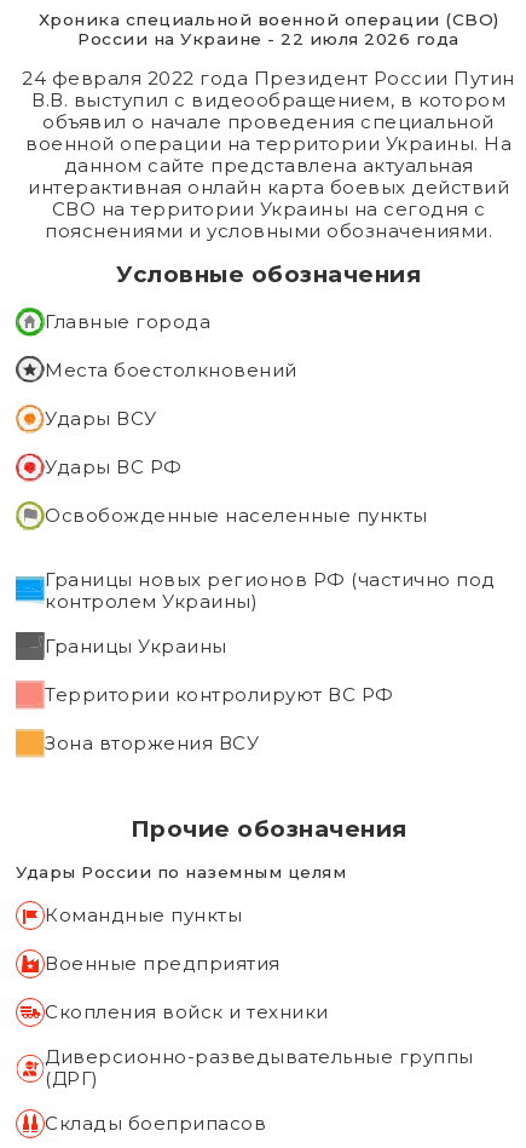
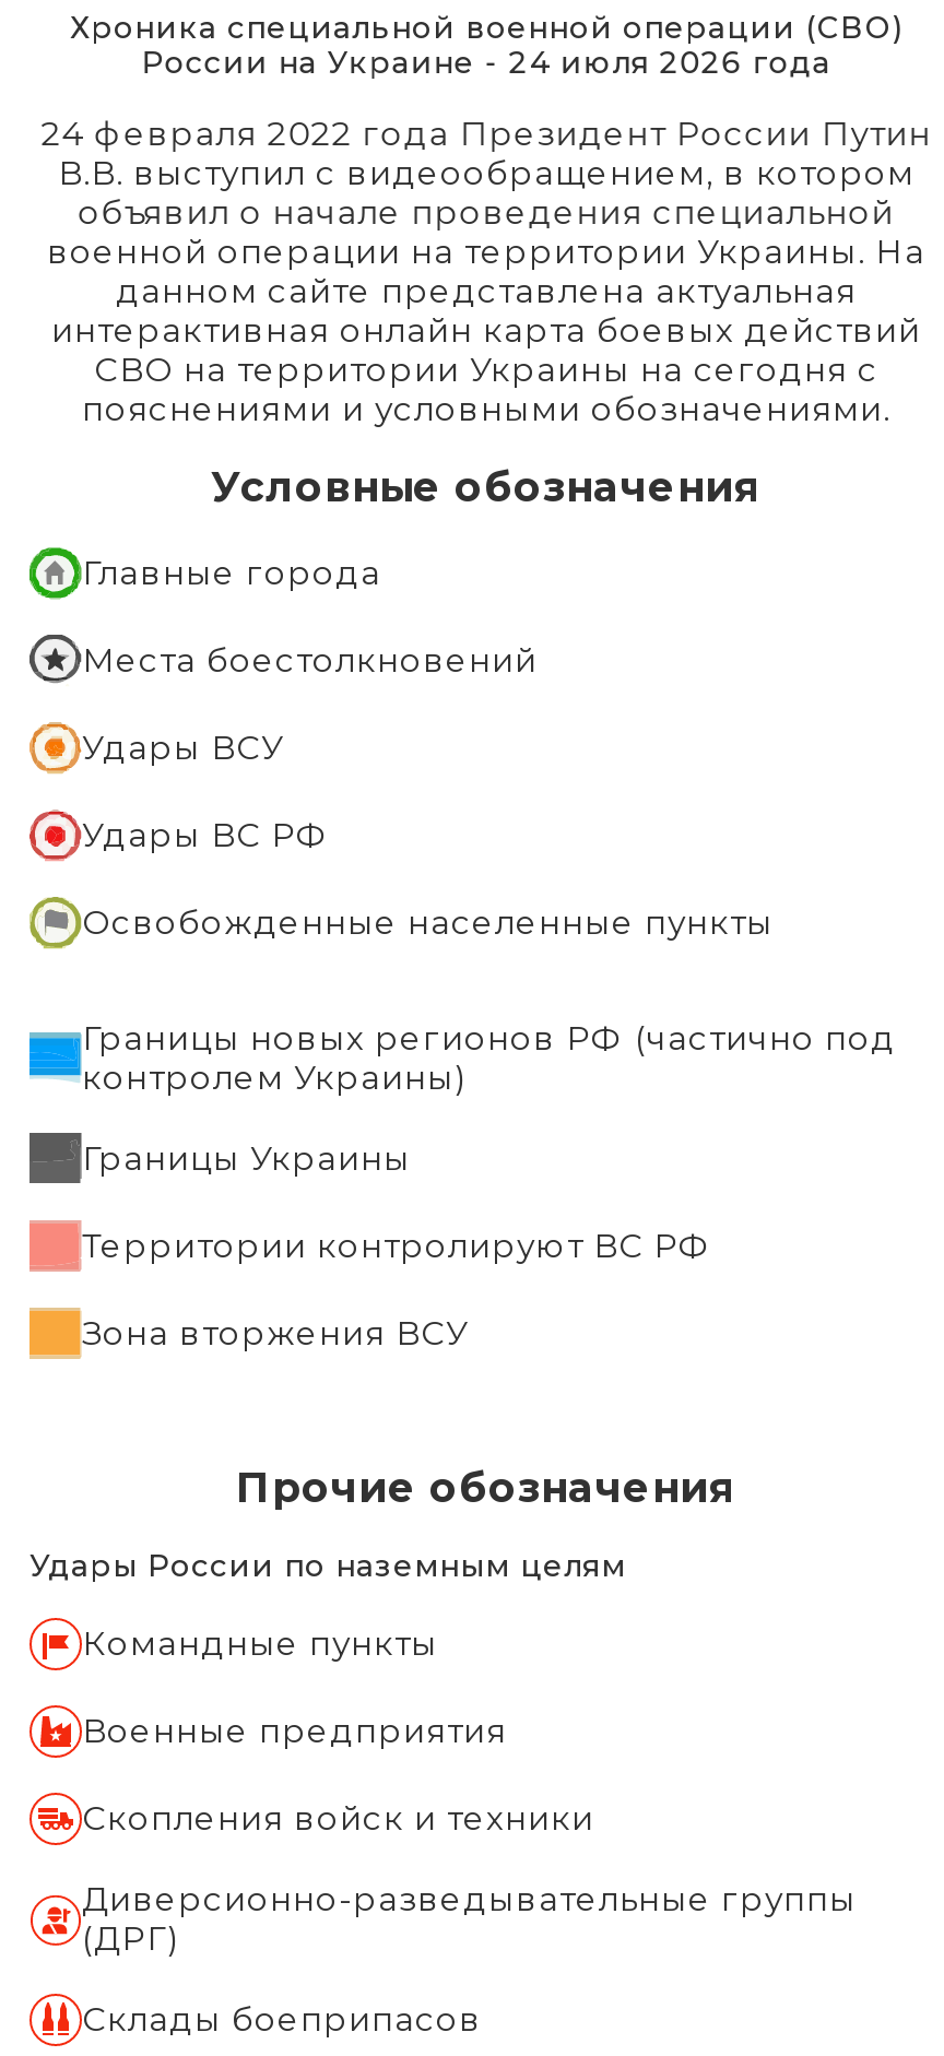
[78,29,459,48] России на Украине - 22 июля 2026 года -> [141,45,831,80] России на Украине - 24 июля 2026 года

